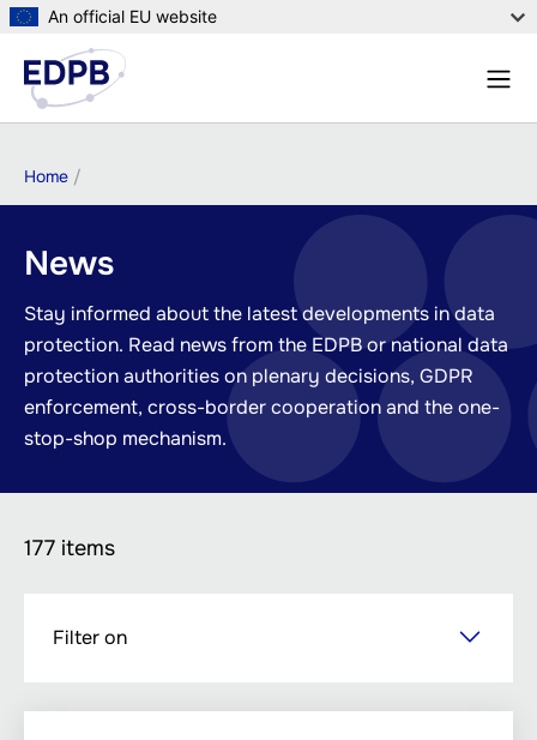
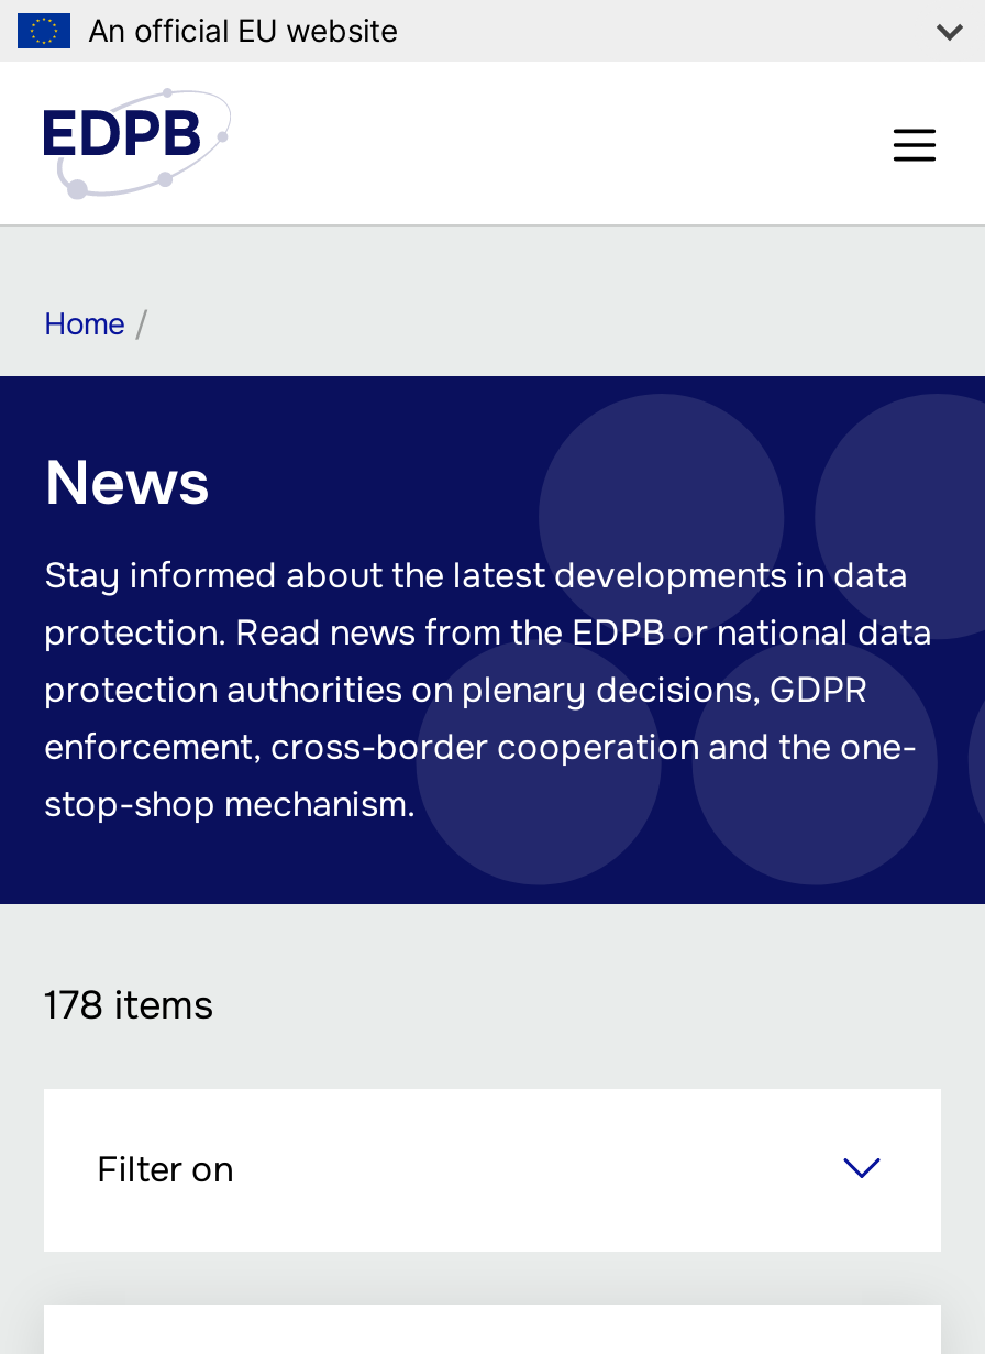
[24,535,115,562] 177 items -> [44,982,213,1030] 178 items

